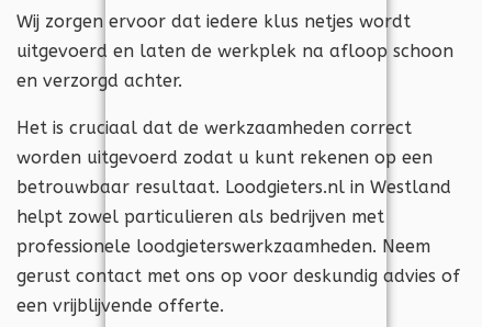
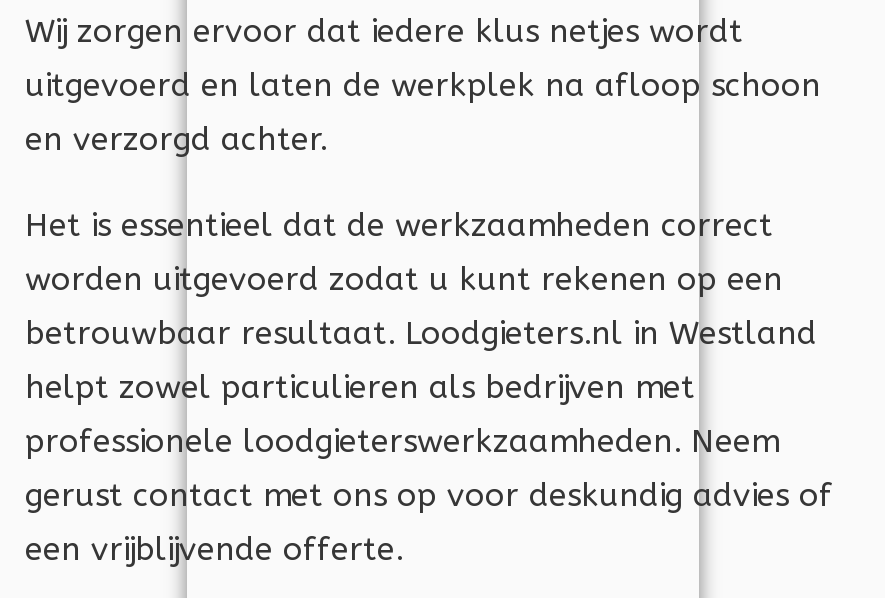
[16,117,412,138] Het is cruciaal dat de werkzaamheden correct -> [25,207,773,245] Het is essentieel dat de werkzaamheden correct

